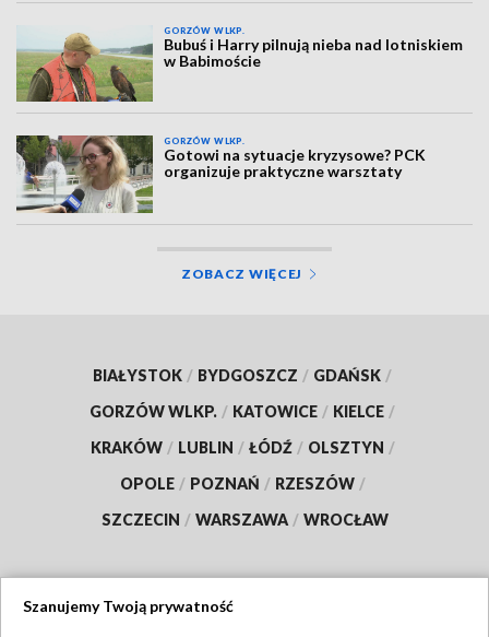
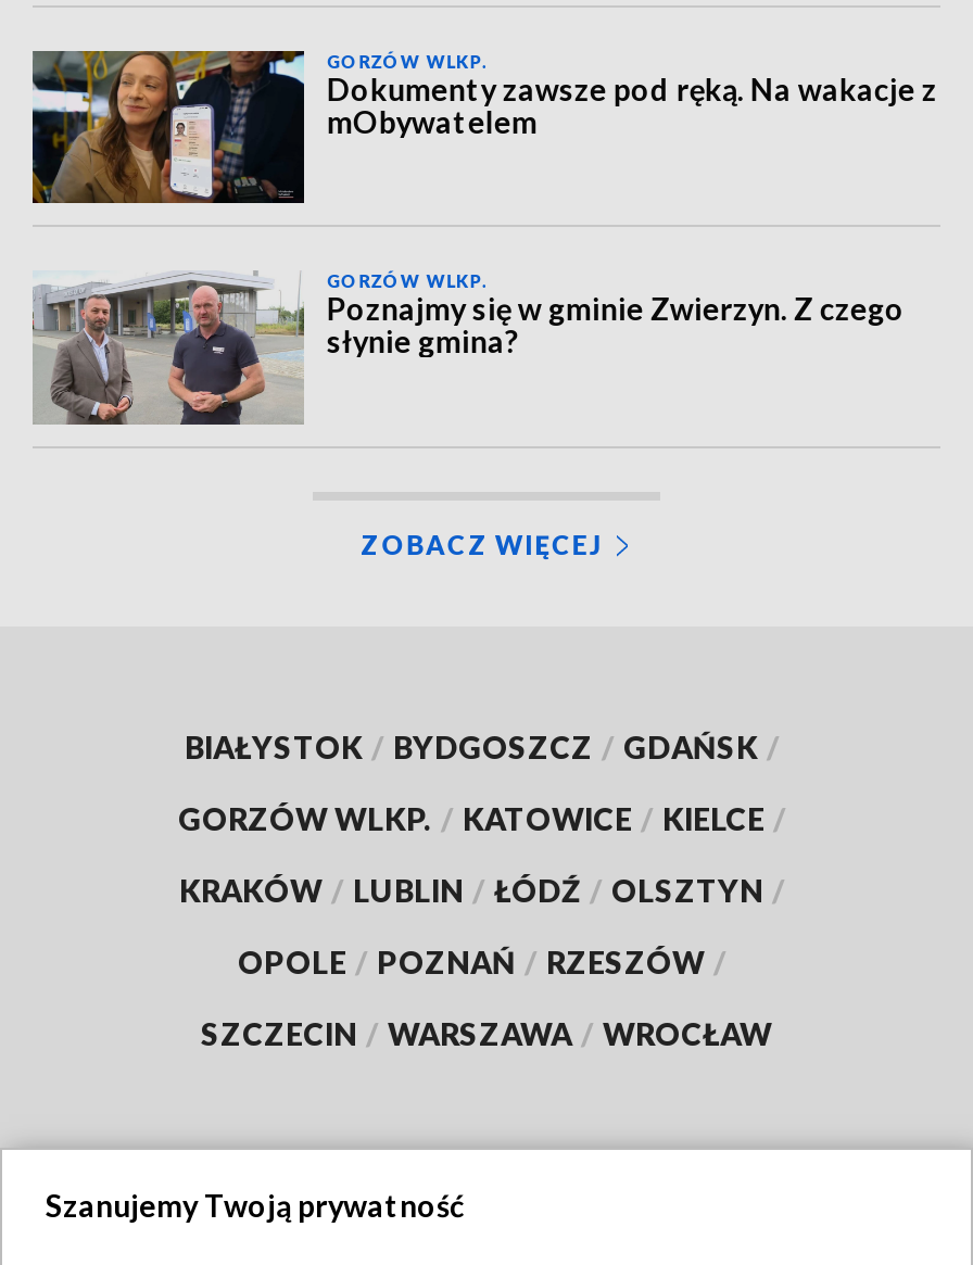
[15,25,463,103] [image] | Bubuś i Harry pilnują nieba nad lotniskiem | w Babimoście -> [30,49,937,205] [image] | Dokumenty zawsze pod ręką. Na wakacje z | mObywatelem
[15,134,426,214] [image] | Gotowi na sytuacje kryzysowe? PCK | organizuje praktyczne warsztaty -> [33,270,904,427] [image] | Poznajmy się w gminie Zwierzyn. Z czego | słynie gmina?

